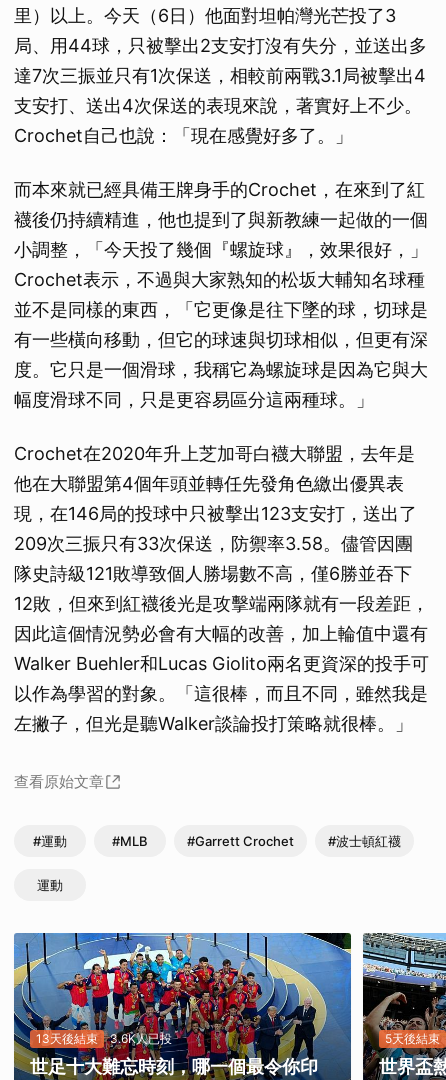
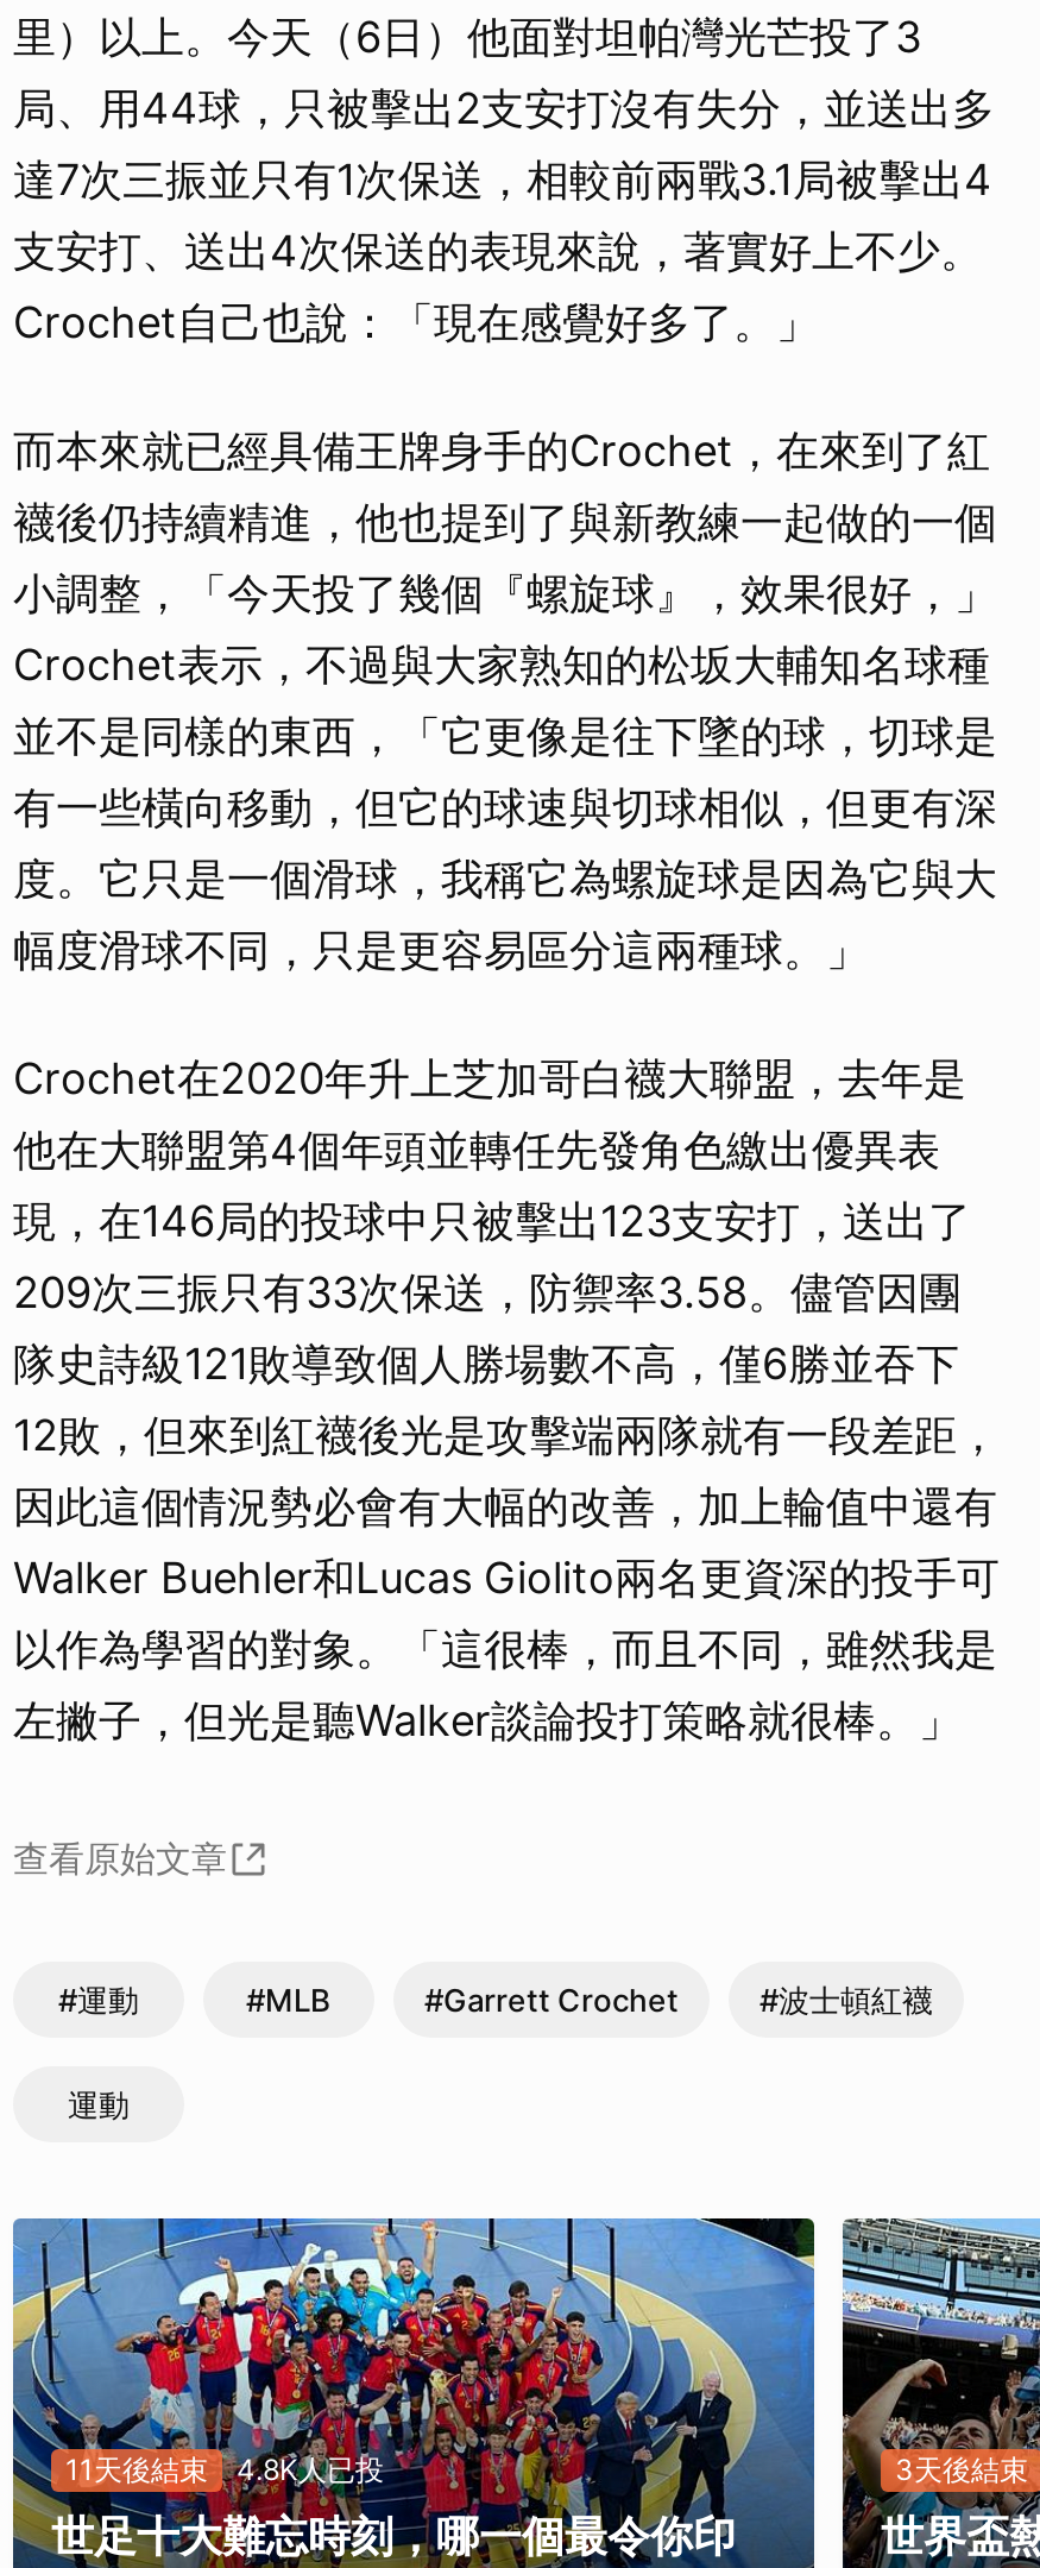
[36,1031,98,1046] 13天後結束 -> [65,2452,208,2488] 11天後結束
[110,1031,172,1046] 3.6K人已投 -> [237,2452,384,2488] 4.8K人已投
[385,1031,440,1046] 5天後結束 -> [895,2452,1028,2488] 3天後結束

